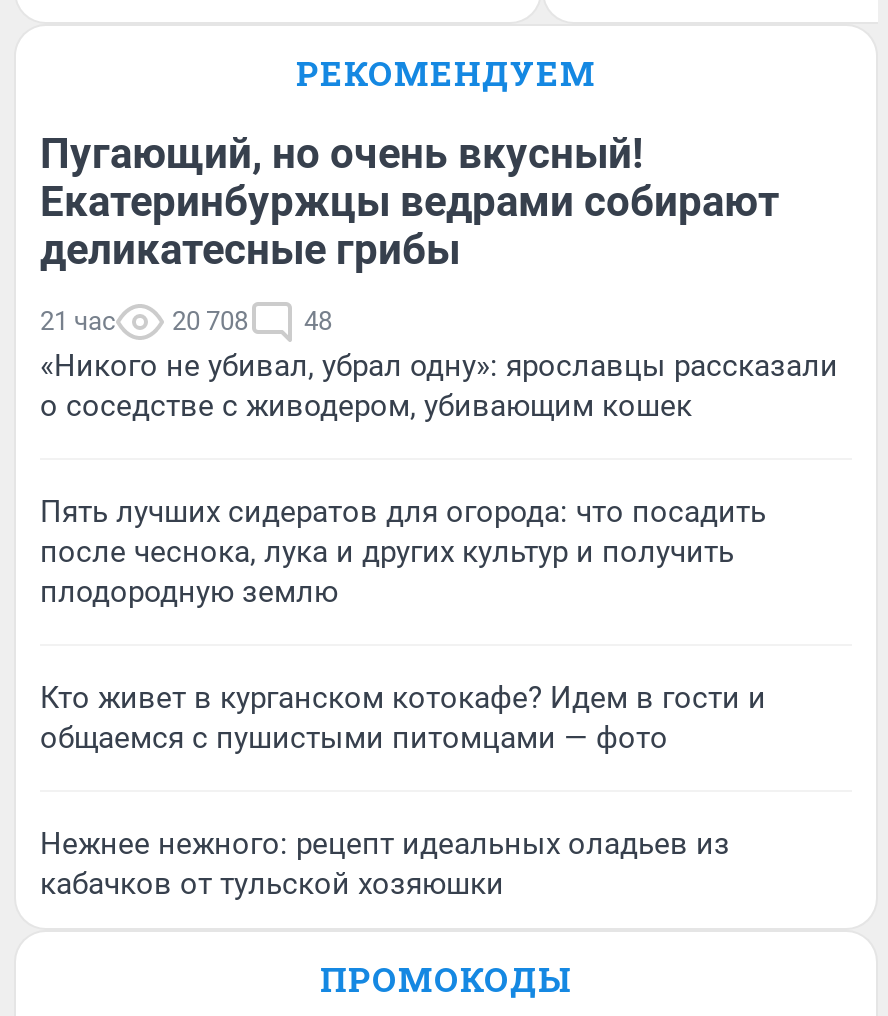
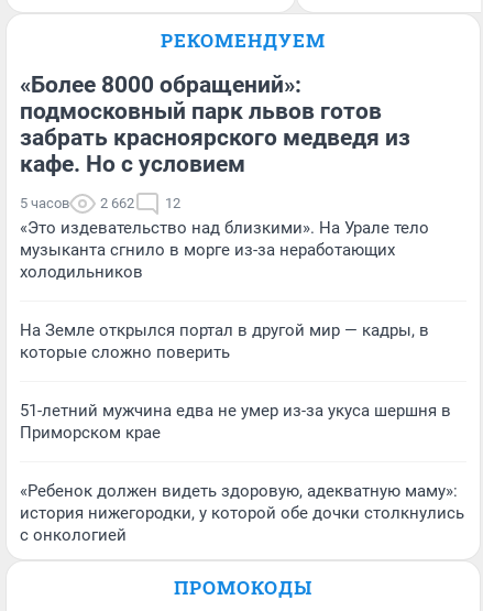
[40,130,780,274] Пугающий, но очень вкусный! | Екатеринбуржцы ведрами собирают | деликатесные грибы -> [20,72,410,177] «Более 8000 обращений»: | подмосковный парк львов готов | забрать красноярского медведя из | кафе. Но с условием
[40,306,838,424] 21 час | 20 708 | 48 | «Никого не убивал, убрал одну»: ярославцы рассказали | о соседстве с живодером, убивающим кошек -> [20,195,429,282] 5 часов | 2 662 | 12 | «Это издевательство над близкими». На Урале тело | музыканта сгнило в морге из-за неработающих | холодильников
[40,494,766,610] Пять лучших сидератов для огорода: что посадить | после чеснока, лука и других культур и получить | плодородную землю -> [20,321,429,362] На Земле открылся портал в другой мир — кадры, в | которые сложно поверить
[40,680,766,756] Кто живет в курганском котокафе? Идем в гости и | общаемся с пушистыми питомцами — фото -> [20,401,451,443] 51-летний мужчина едва не умер из-за укуса шершня в | Приморском крае
[40,826,730,902] Нежнее нежного: рецепт идеальных оладьев из | кабачков от тульской хозяюшки -> [20,481,464,545] «Ребенок должен видеть здоровую, адекватную маму»: | история нижегородки, у которой обе дочки столкнулись | с онкологией

